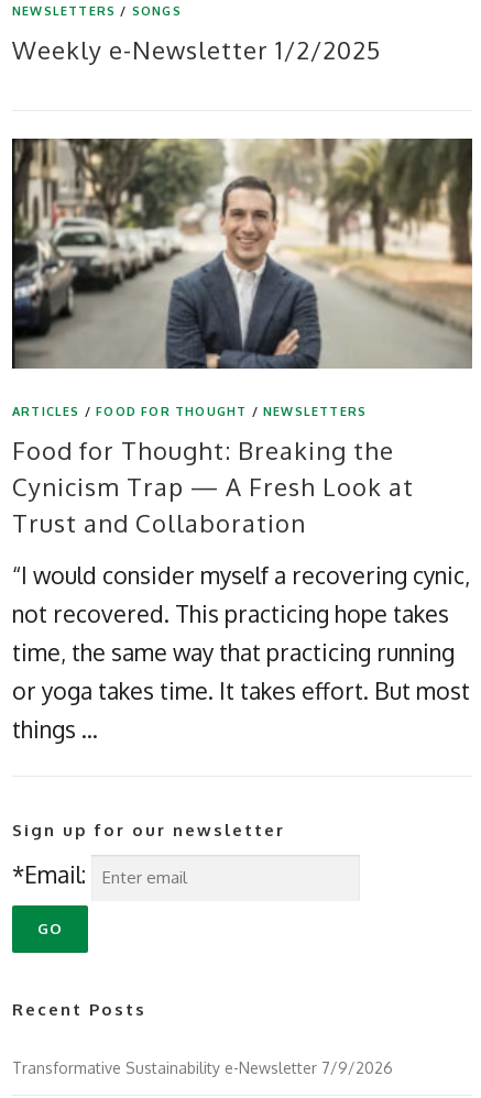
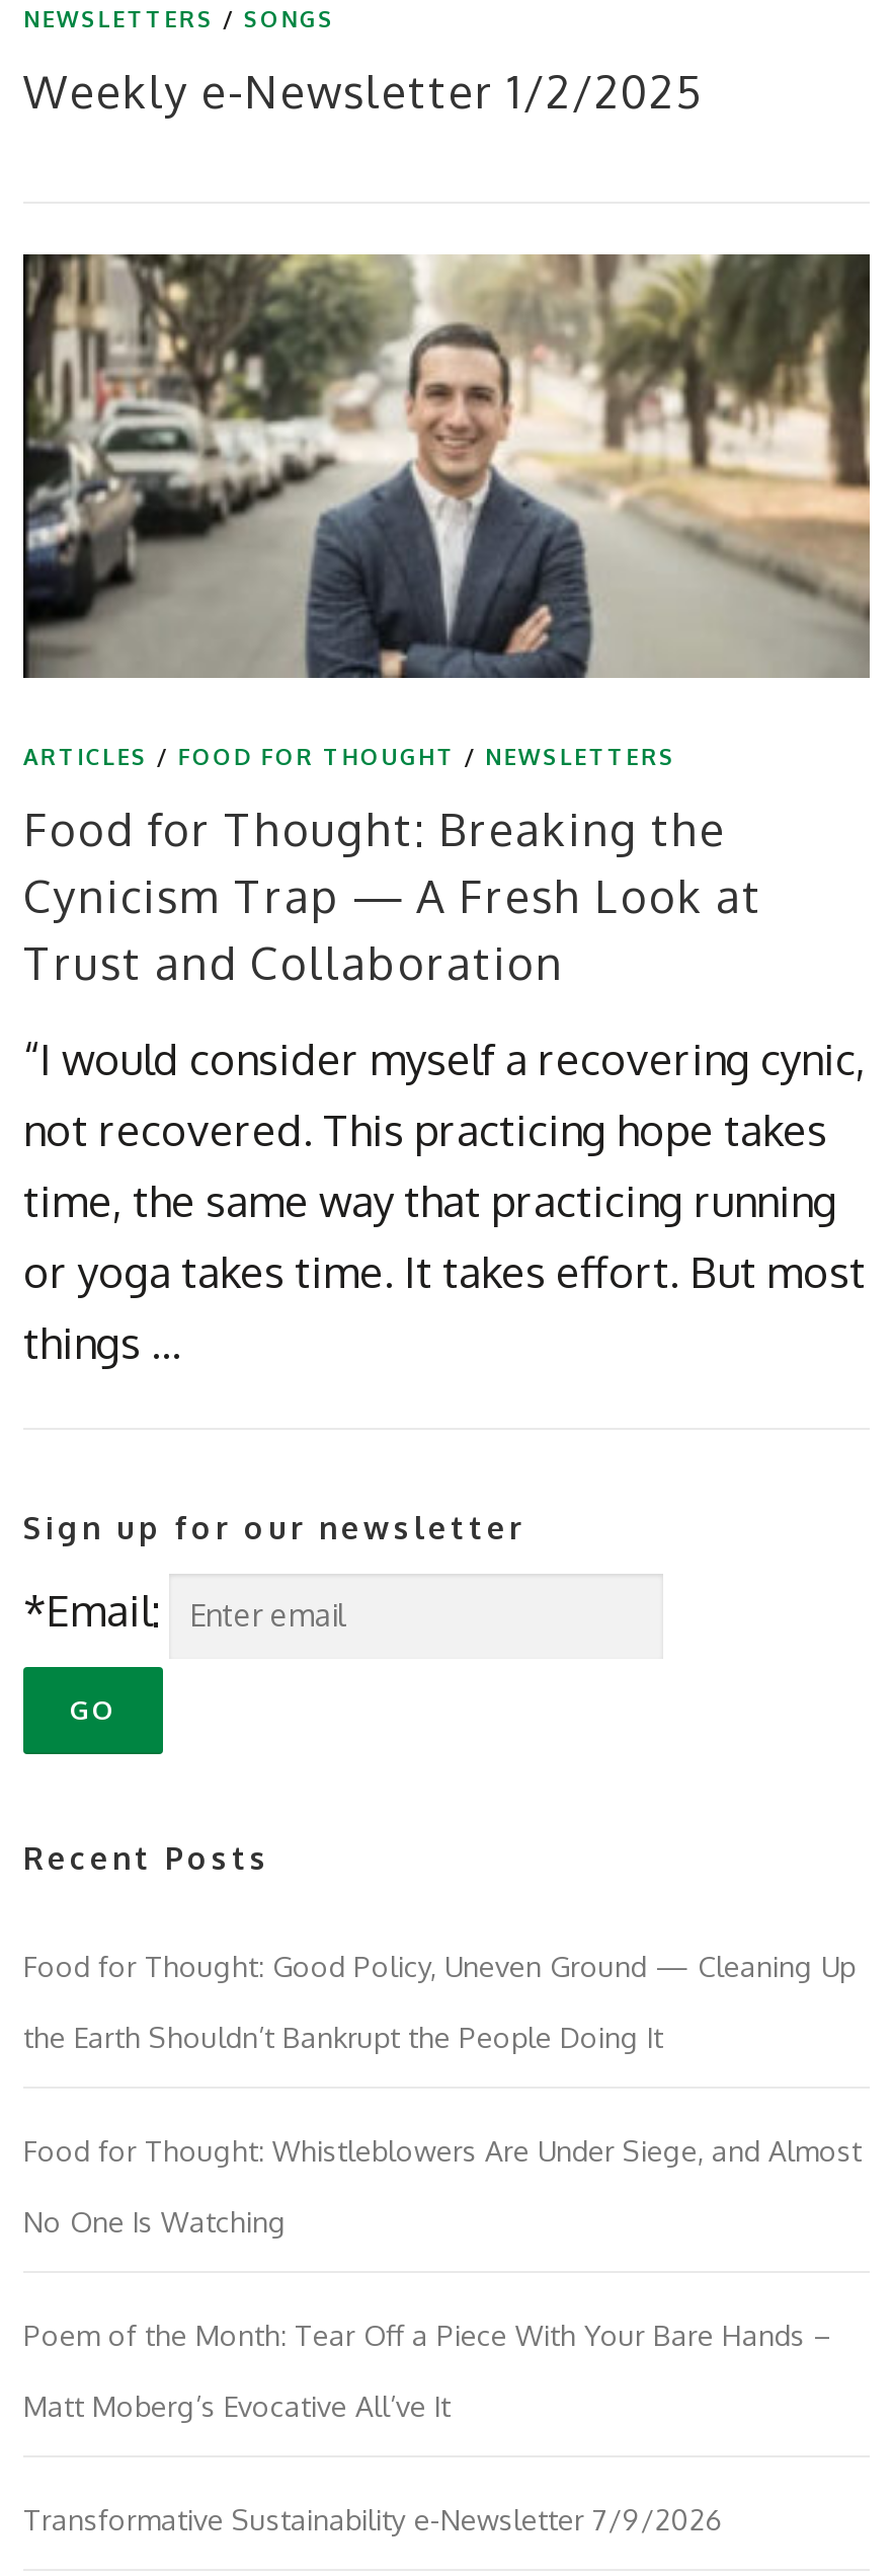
none -> [23,1949,862,2424] Food for Thought: Good Policy, Uneven Ground — Cleaning Up | the Earth Shouldn’t Bankrupt the People Doing It | Food for Thought: Whistleblowers Are Under Siege, and Almost | No One Is Watching | Poem of the Month: Tear Off a Piece With Your Bare Hands – | Matt Moberg’s Evocative All’ve It

